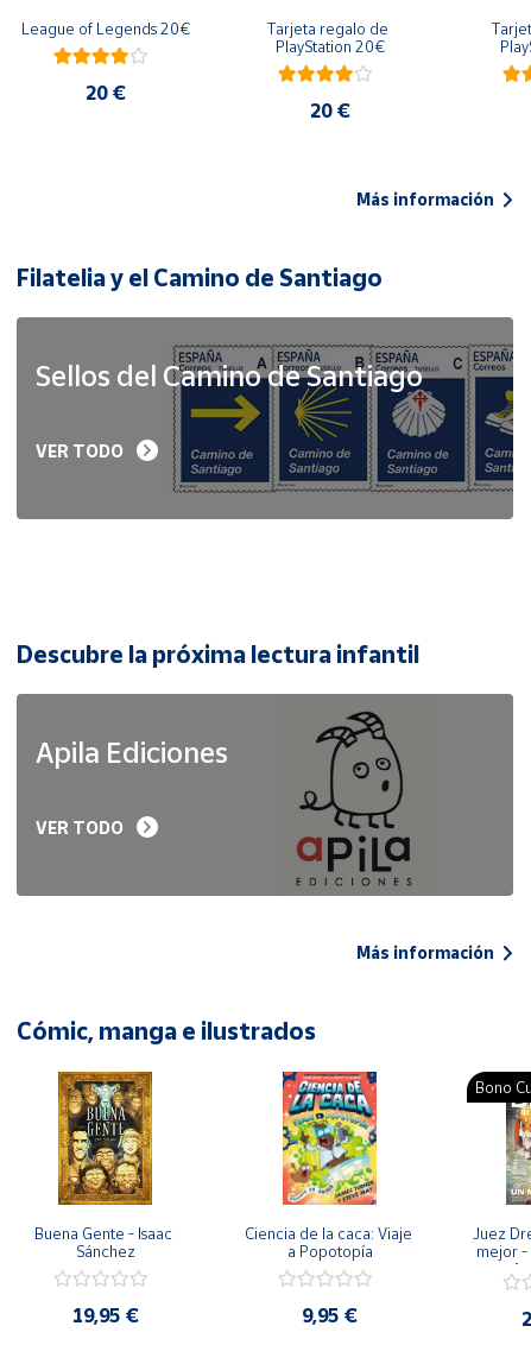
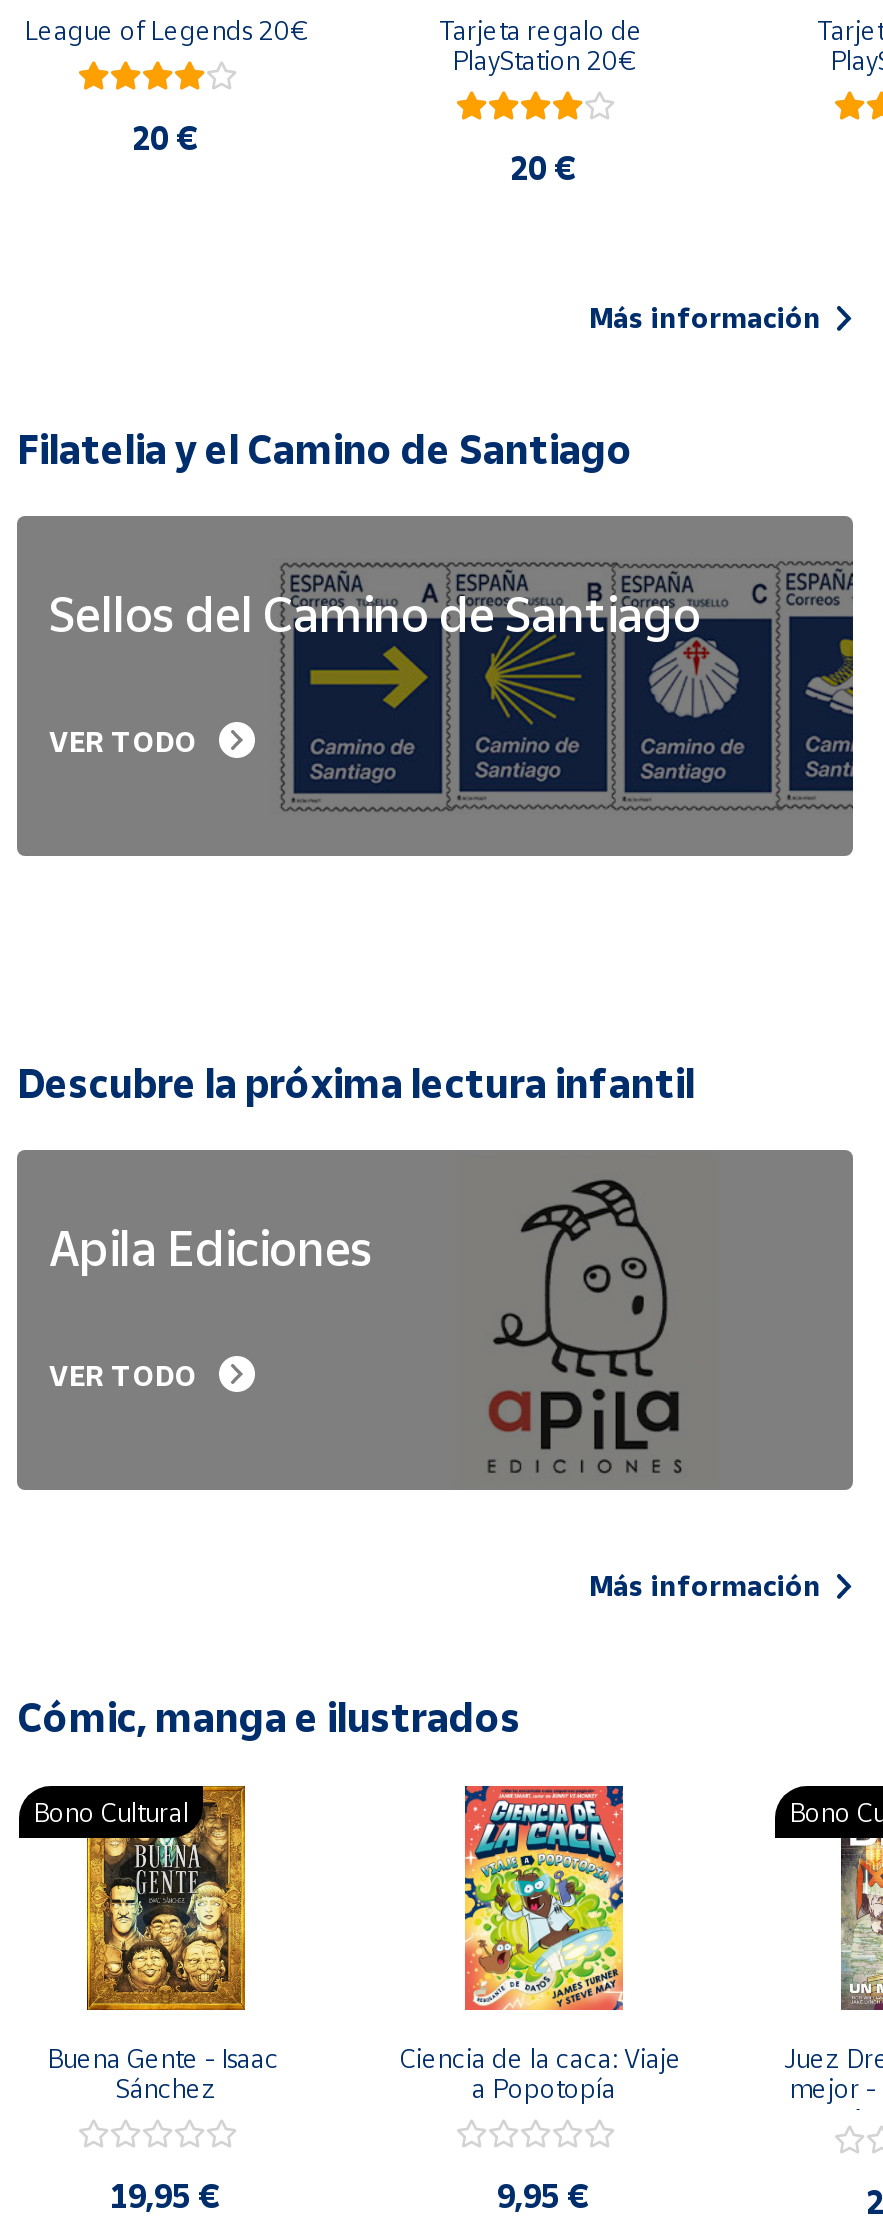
none -> [33,1797,189,1829] Bono Cultural

